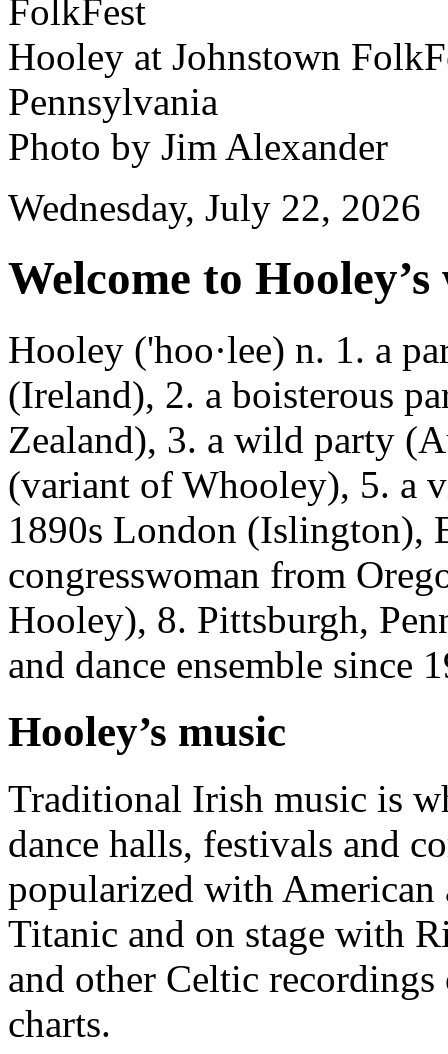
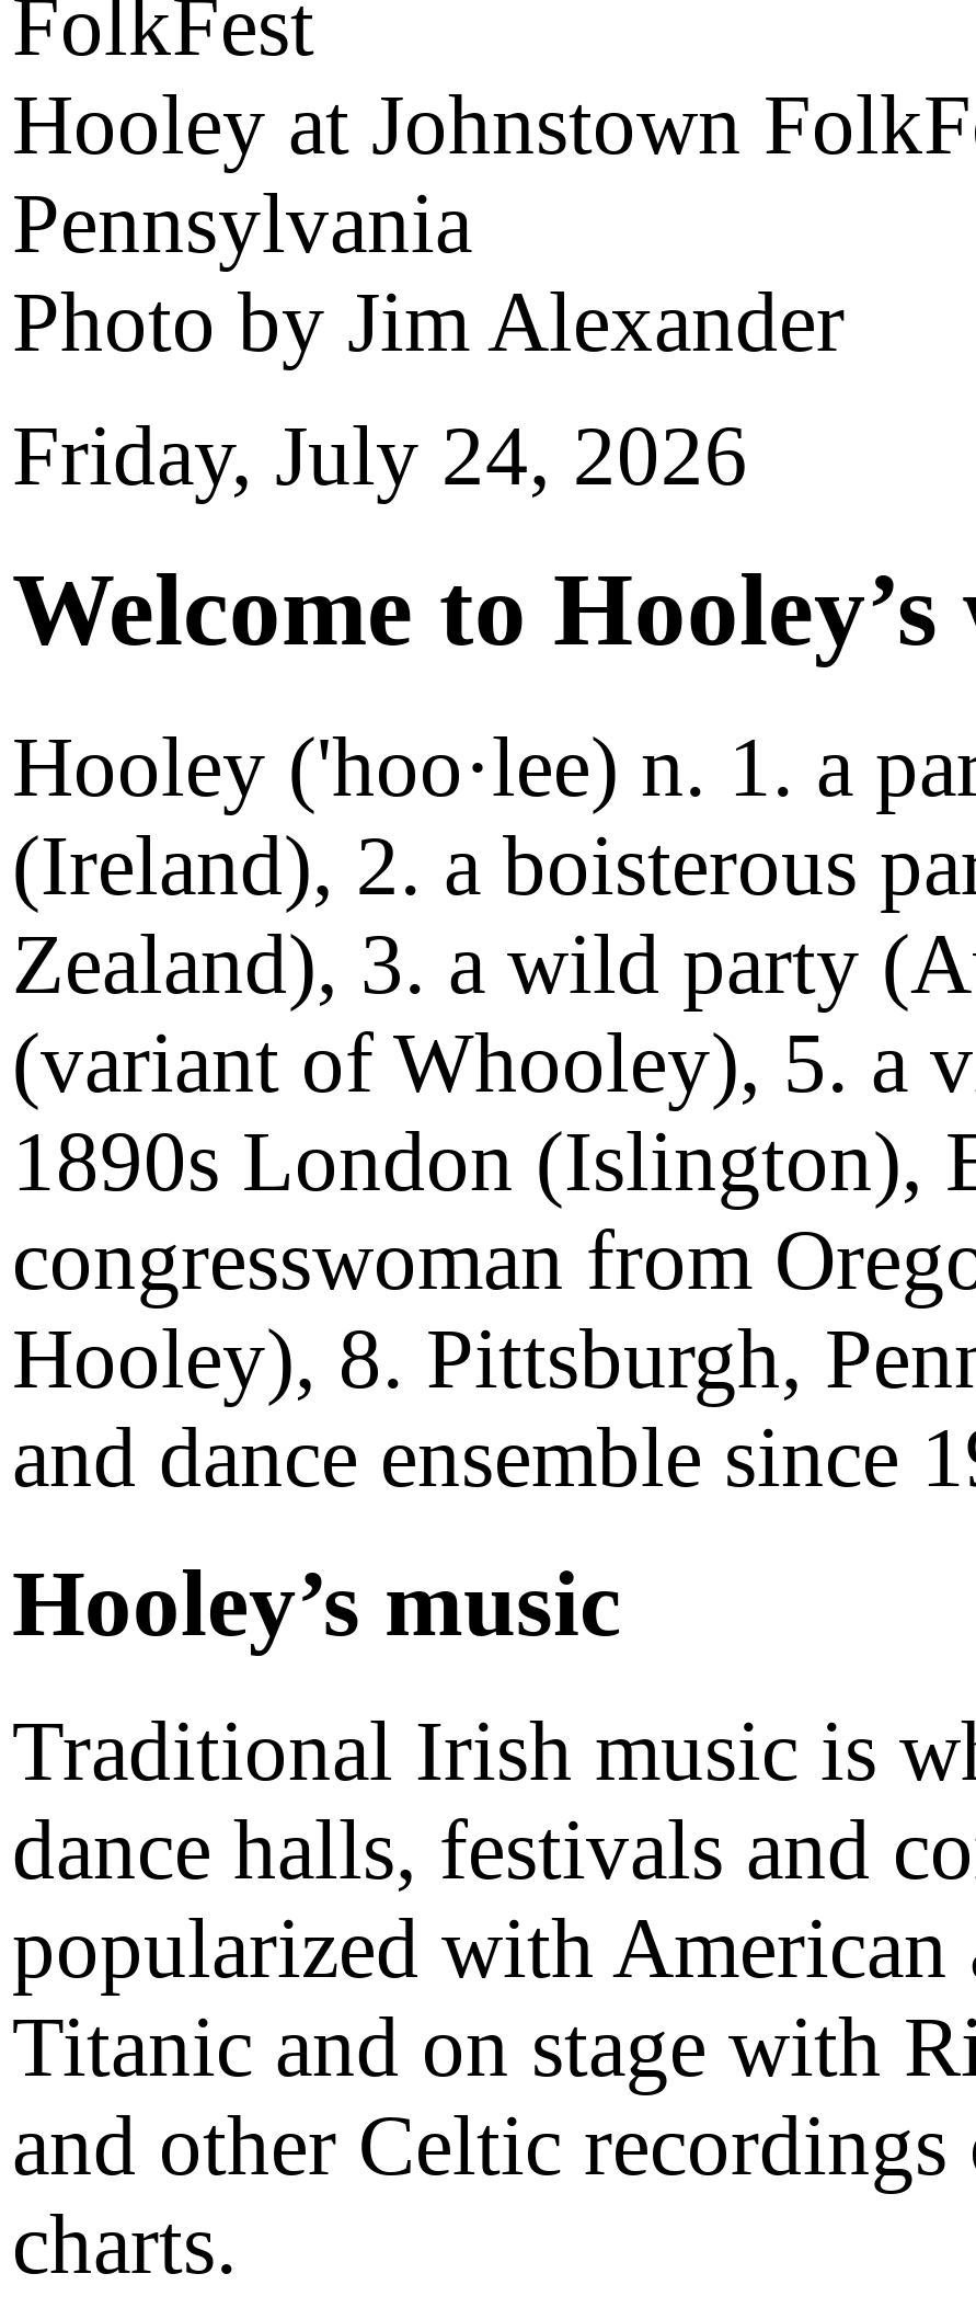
[8,186,421,229] Wednesday, July 22, 2026 -> [12,408,748,502] Friday, July 24, 2026

